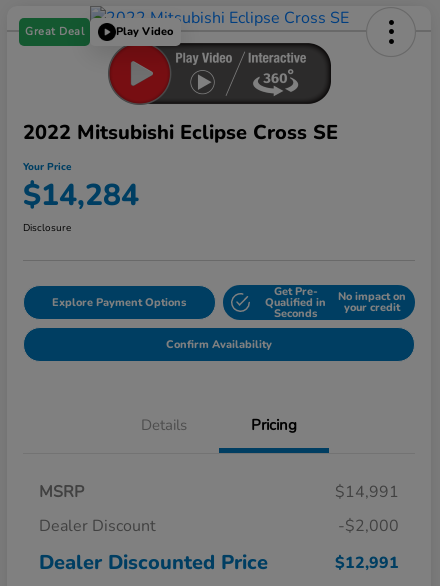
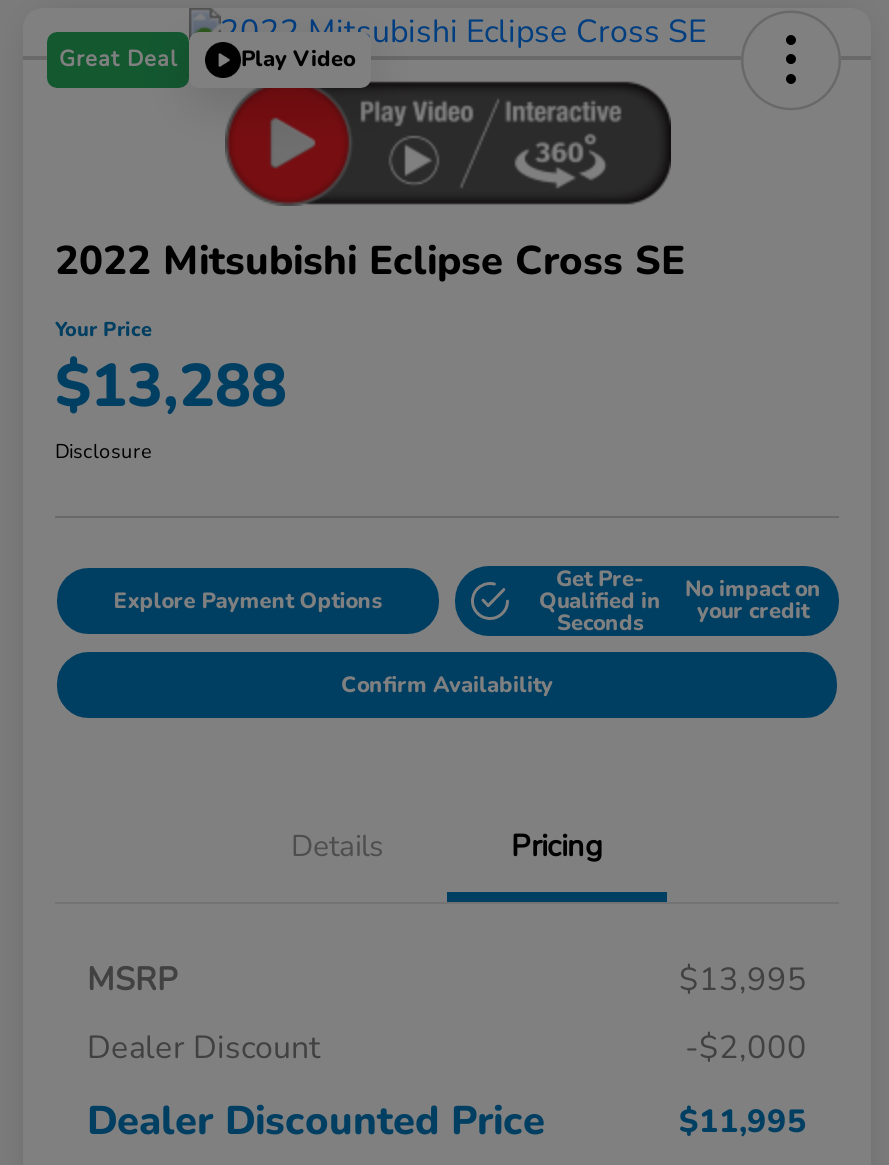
[23,175,139,216] $14,284 -> [55,346,287,428] $13,288
[335,481,399,503] $14,991 -> [679,958,807,1002] $13,995
[335,552,399,574] $12,991 -> [679,1100,807,1144] $11,995

